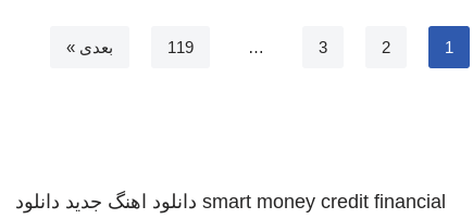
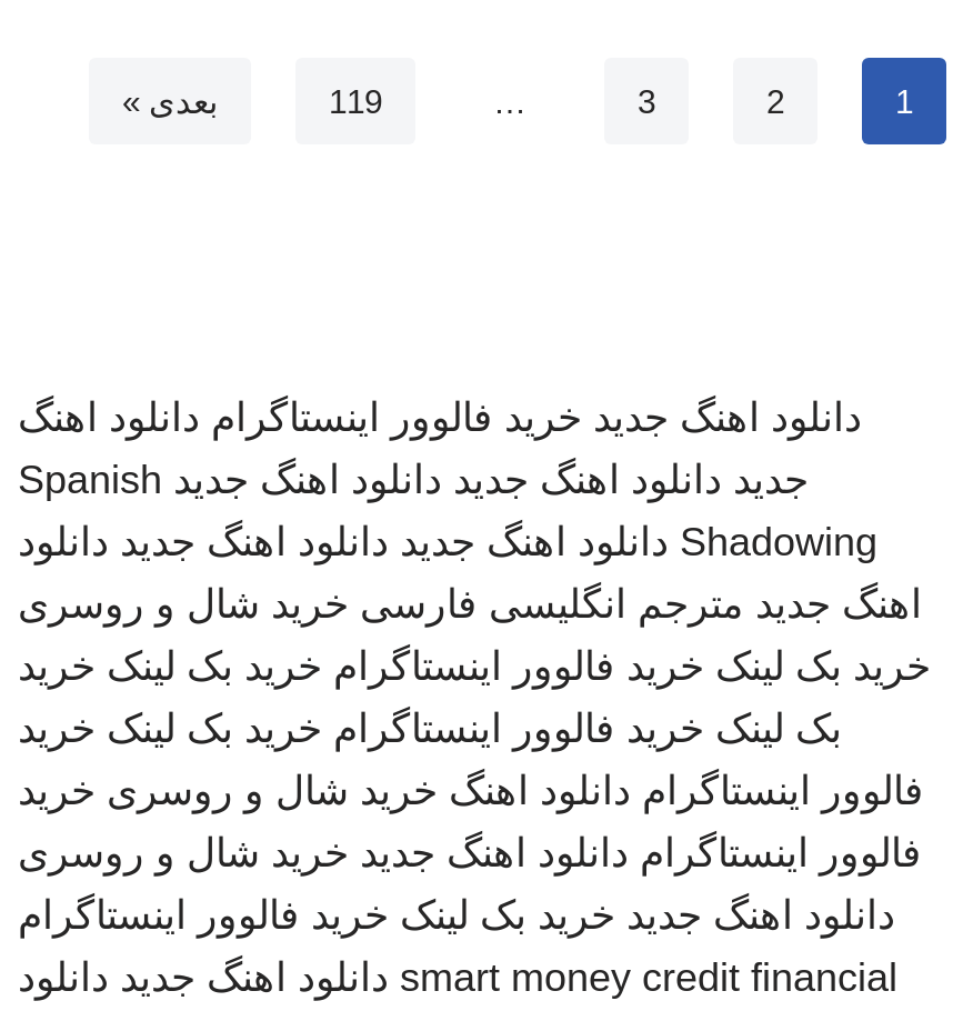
none -> [18,396,931,938] دانلود اهنگ جدید خرید فالوور اینستاگرام دانلود اهنگ | جدید دانلود اهنگ جدید دانلود اهنگ جدید Spanish | Shadowing دانلود اهنگ جدید دانلود اهنگ جدید دانلود | اهنگ جدید مترجم انگلیسی فارسی خرید شال و روسری | خرید بک لینک خرید فالوور اینستاگرام خرید بک لینک خرید | بک لینک خرید فالوور اینستاگرام خرید بک لینک خرید | فالوور اینستاگرام دانلود اهنگ خرید شال و روسری خرید | فالوور اینستاگرام دانلود اهنگ جدید خرید شال و روسری | دانلود اهنگ جدید خرید بک لینک خرید فالوور اینستاگرام

